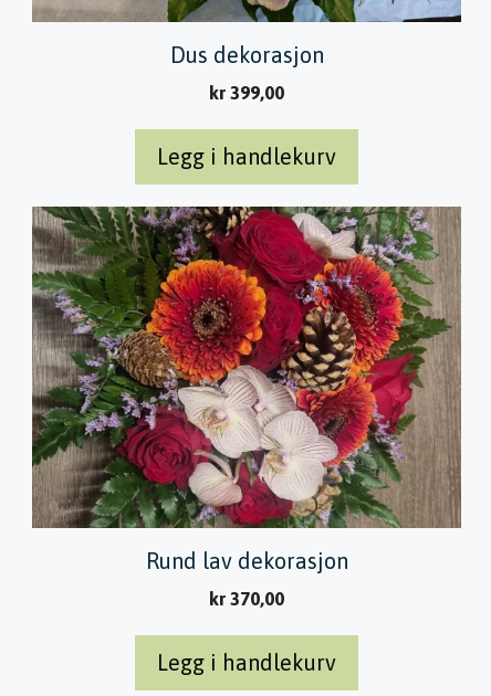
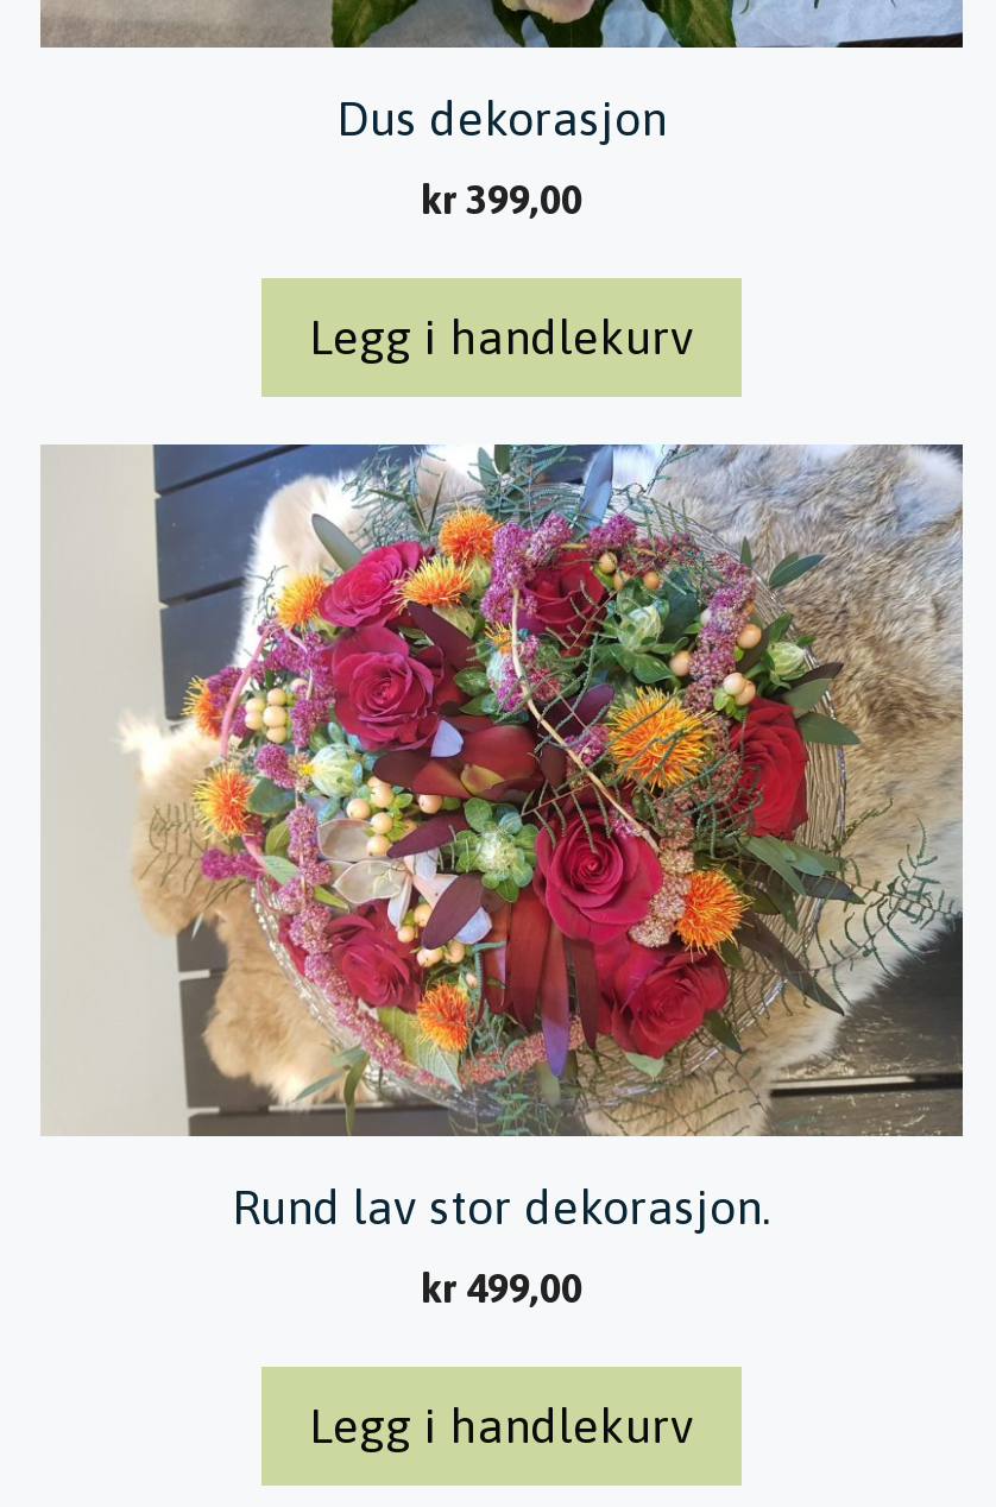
[31,205,462,573] [image] | Rund lav dekorasjon -> [40,442,965,1233] [image] | Rund lav stor dekorasjon.
[209,588,284,610] kr 370,00 -> [421,1264,582,1312] kr 499,00

